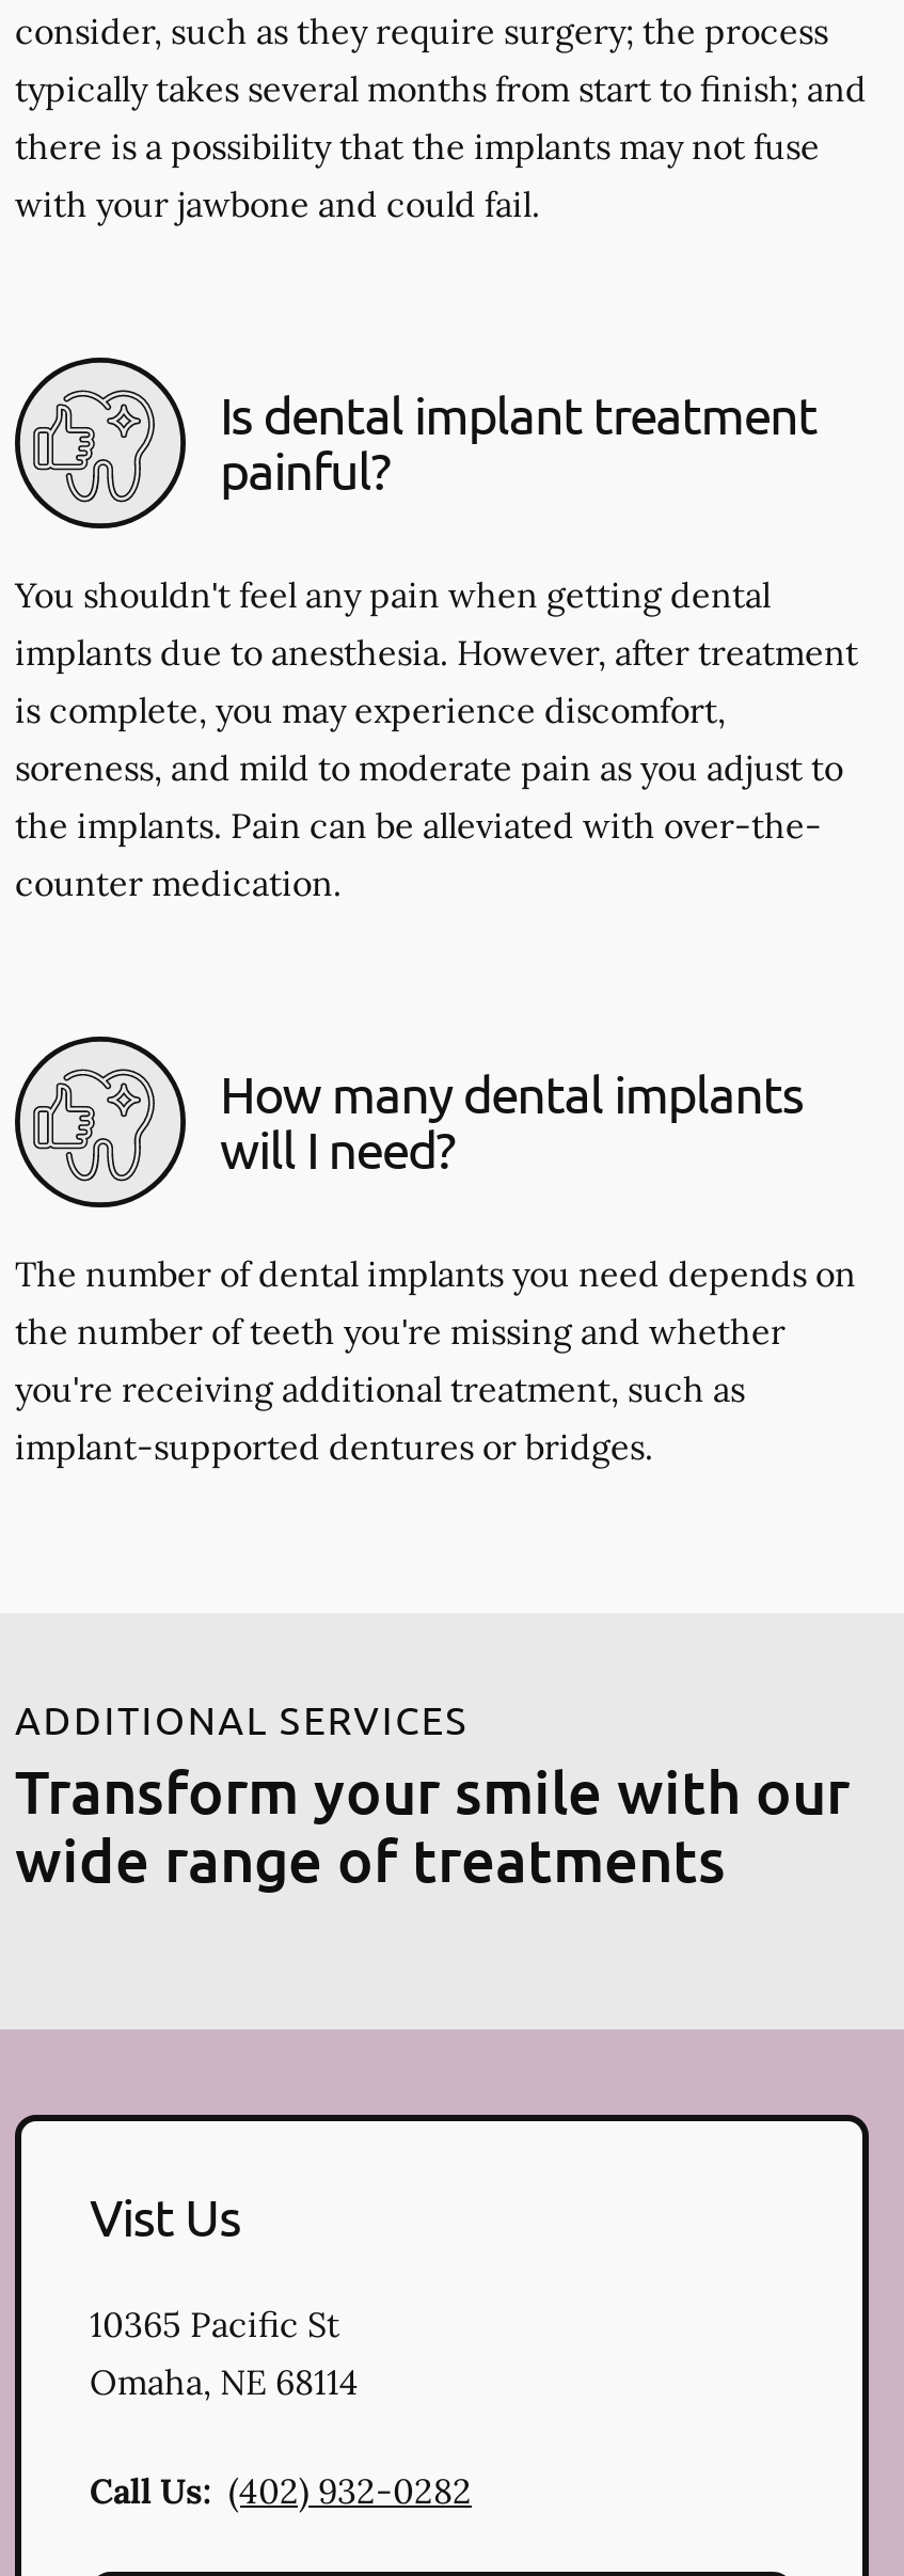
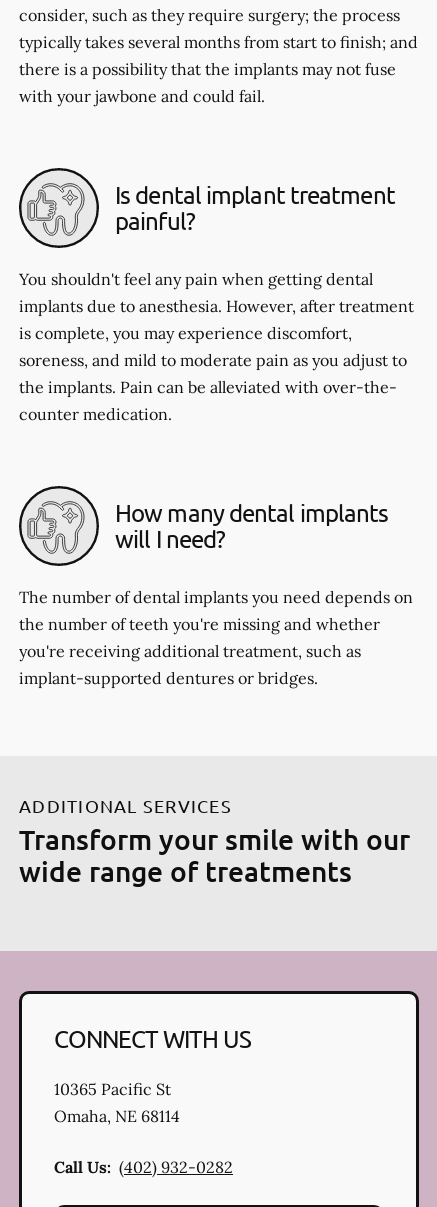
[90,2185,241,2247] Vist Us -> [54,1024,251,1053] CONNECT WITH US

